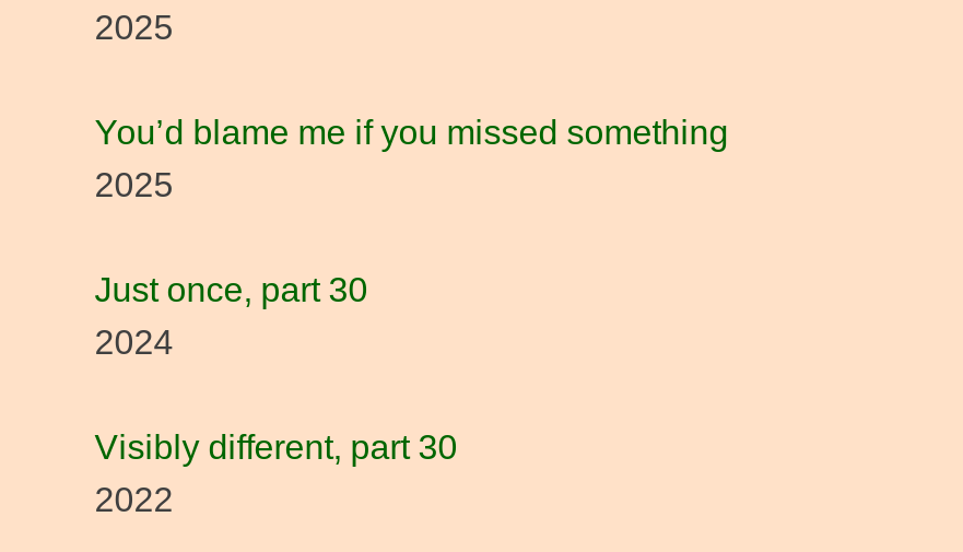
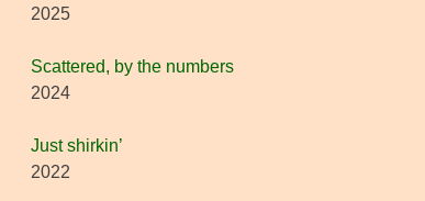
[94,115,728,309] You’d blame me if you missed something | 2025 | Just once, part 30 -> [31,58,234,76] Scattered, by the numbers
[94,429,457,467] Visibly different, part 30 -> [31,137,123,155] Just shirkin’

